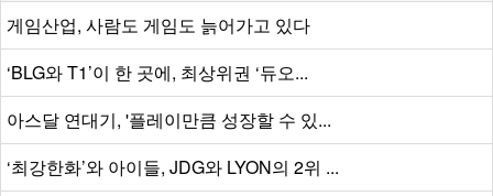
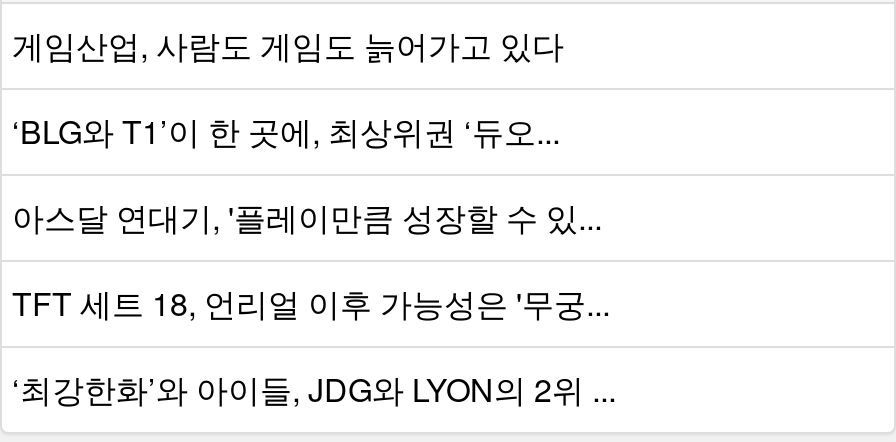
none -> [12,280,610,326] TFT 세트 18, 언리얼 이후 가능성은 '무궁...

